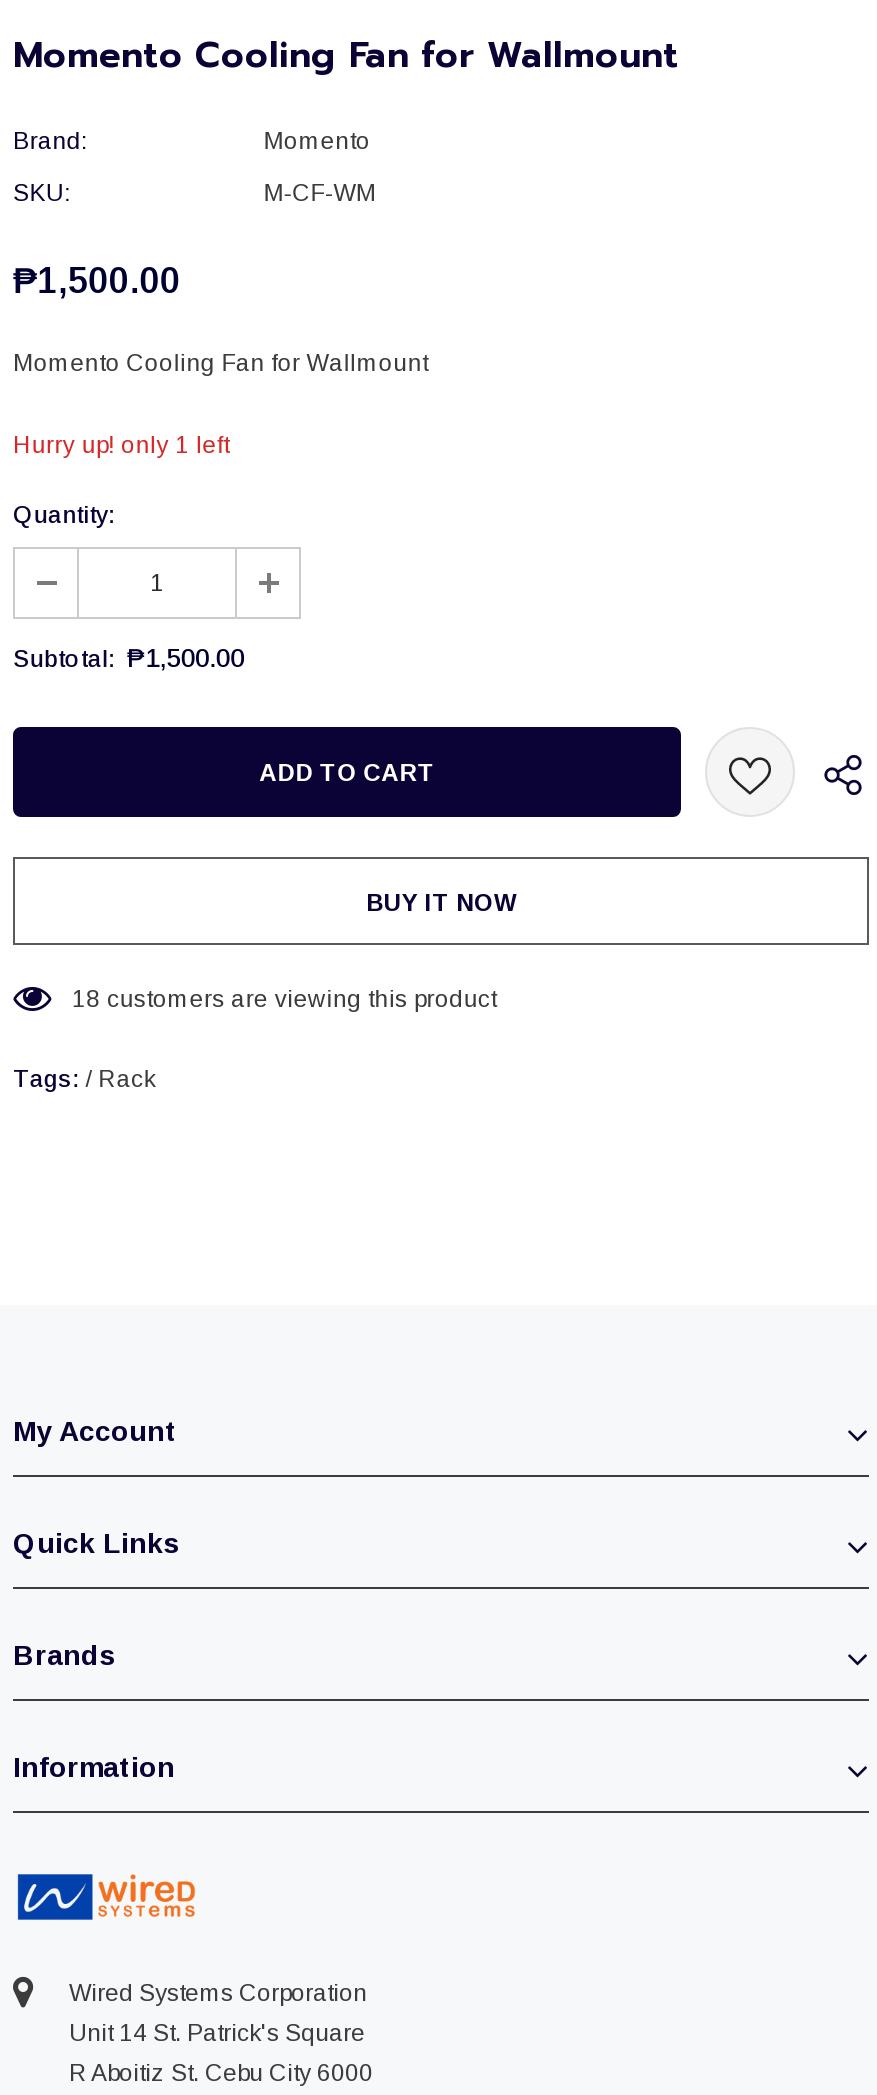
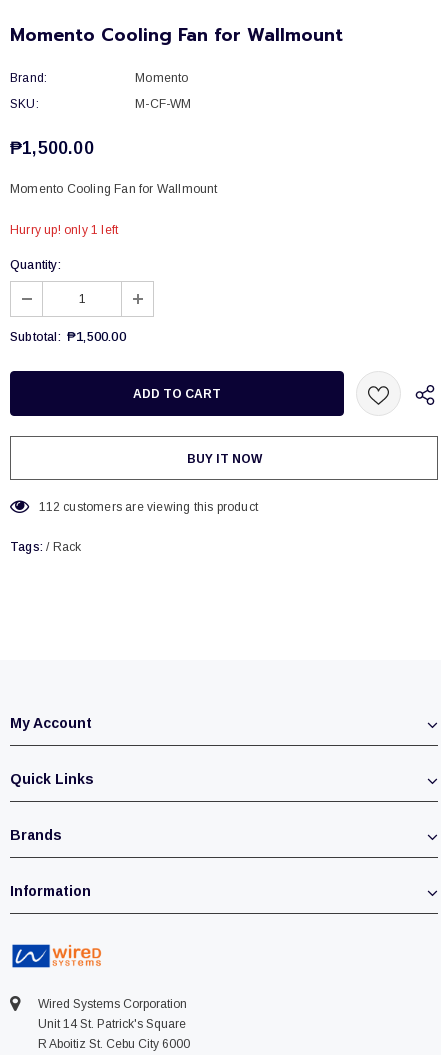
[72,985,497,1013] 18 customers are viewing this product -> [39,500,258,514] 112 customers are viewing this product

